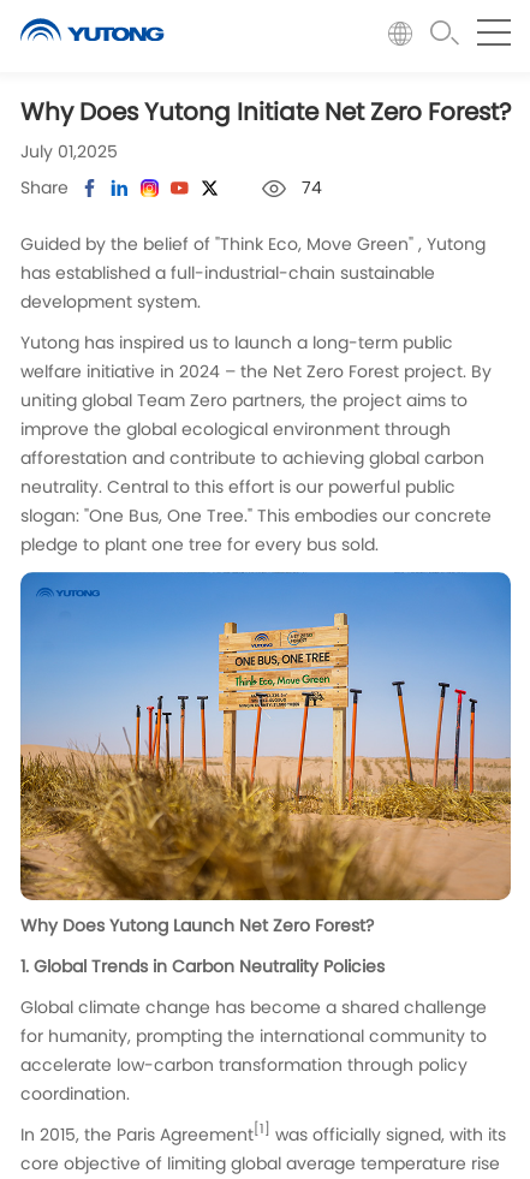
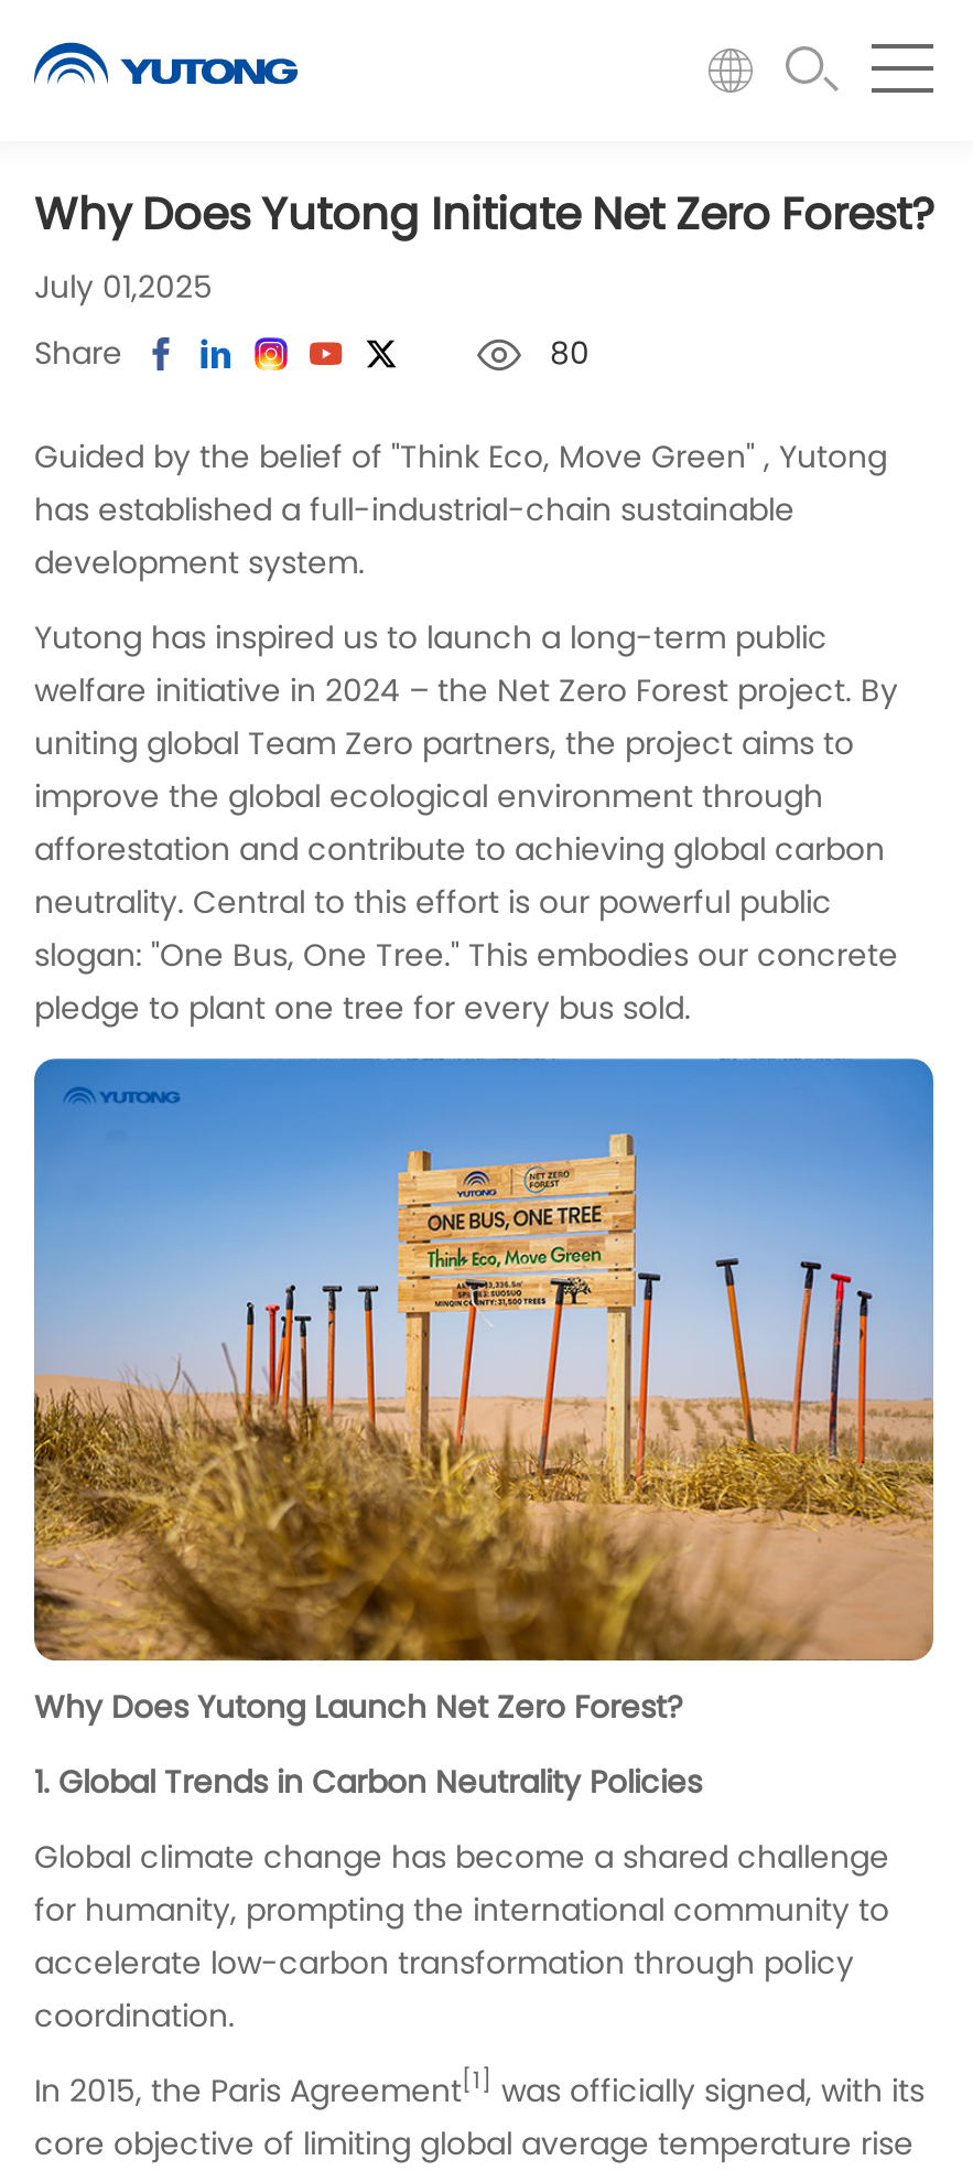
[302,180,322,197] 74 -> [550,339,590,370] 80

